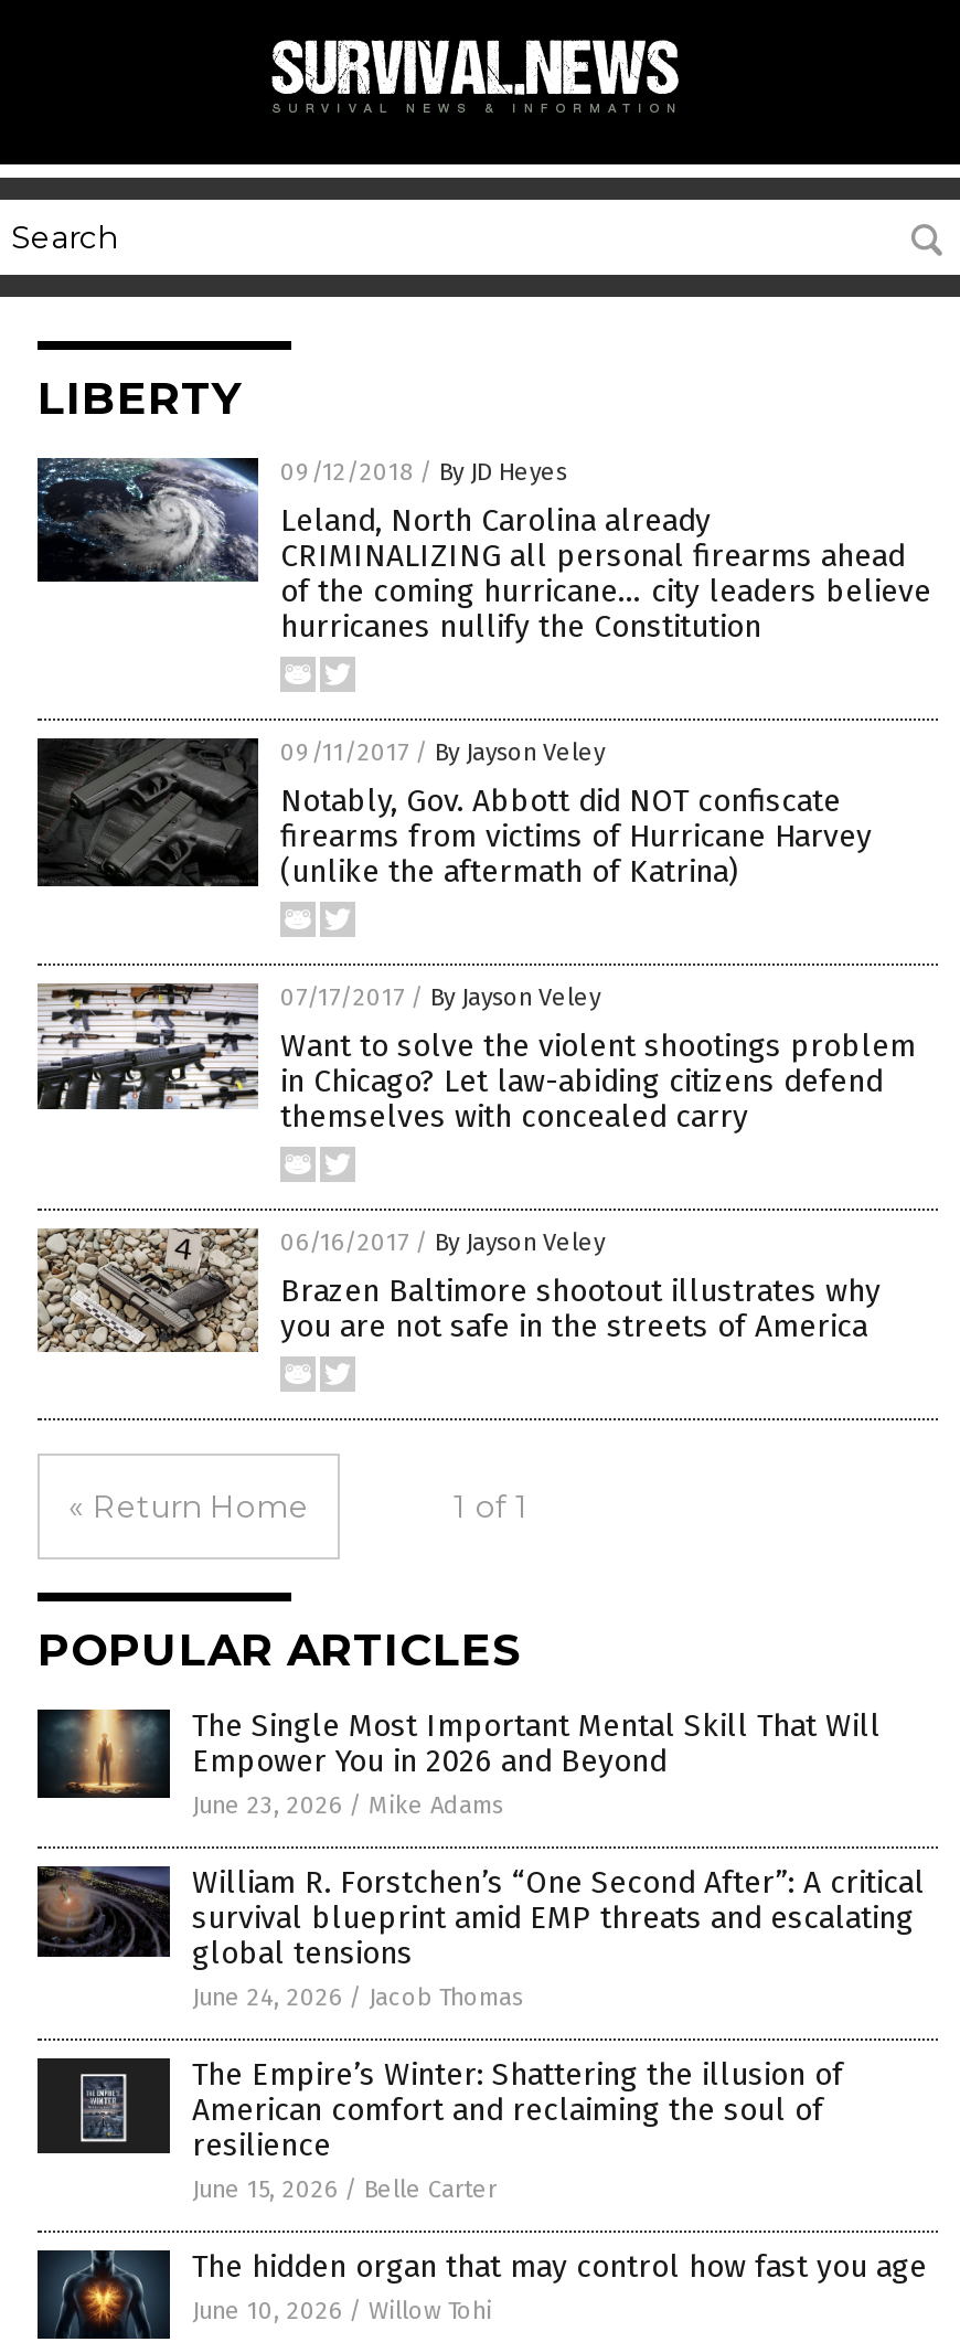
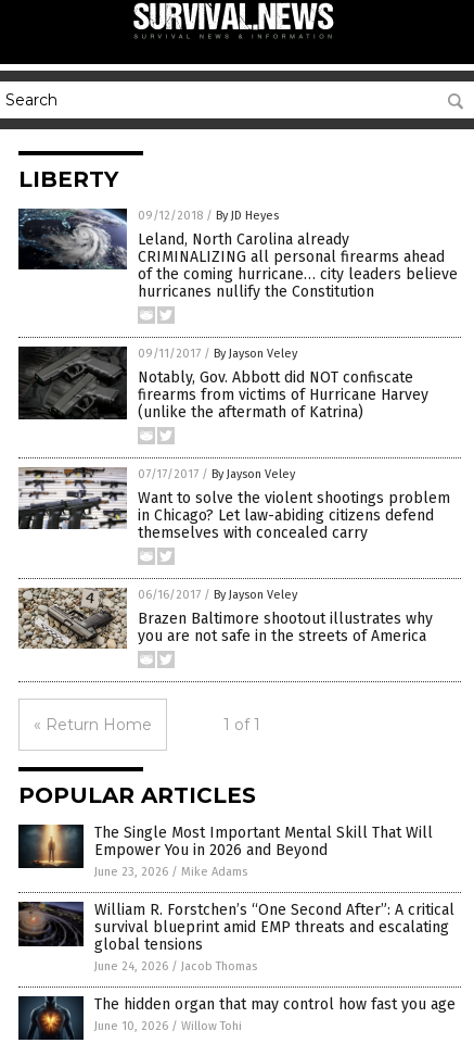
[38,2056,843,2204] [image] | The Empire’s Winter: Shattering the illusion of | American comfort and reclaiming the soul of | resilience | June 15, 2026 / Belle Carter -> none

